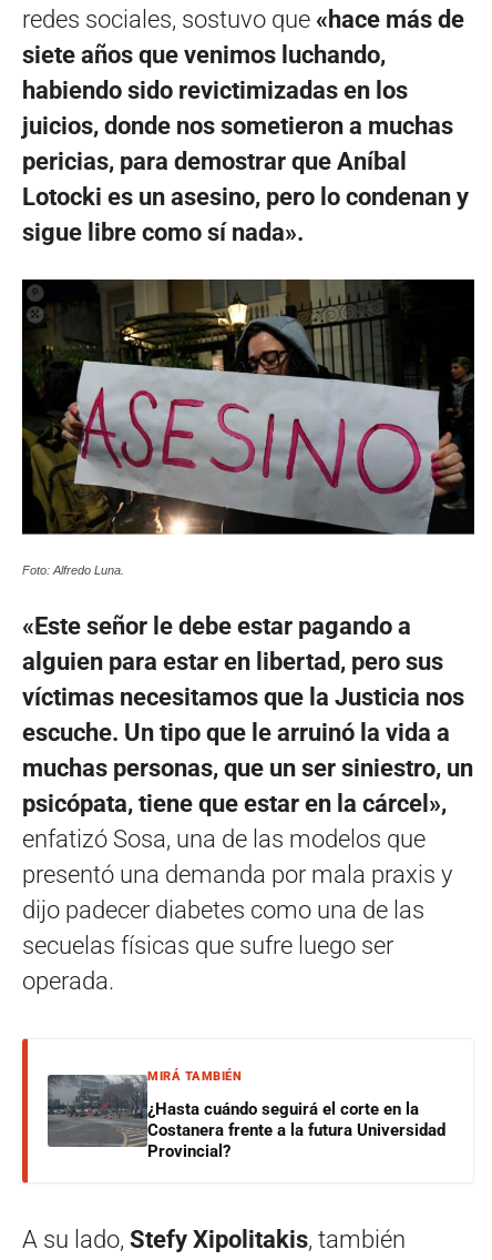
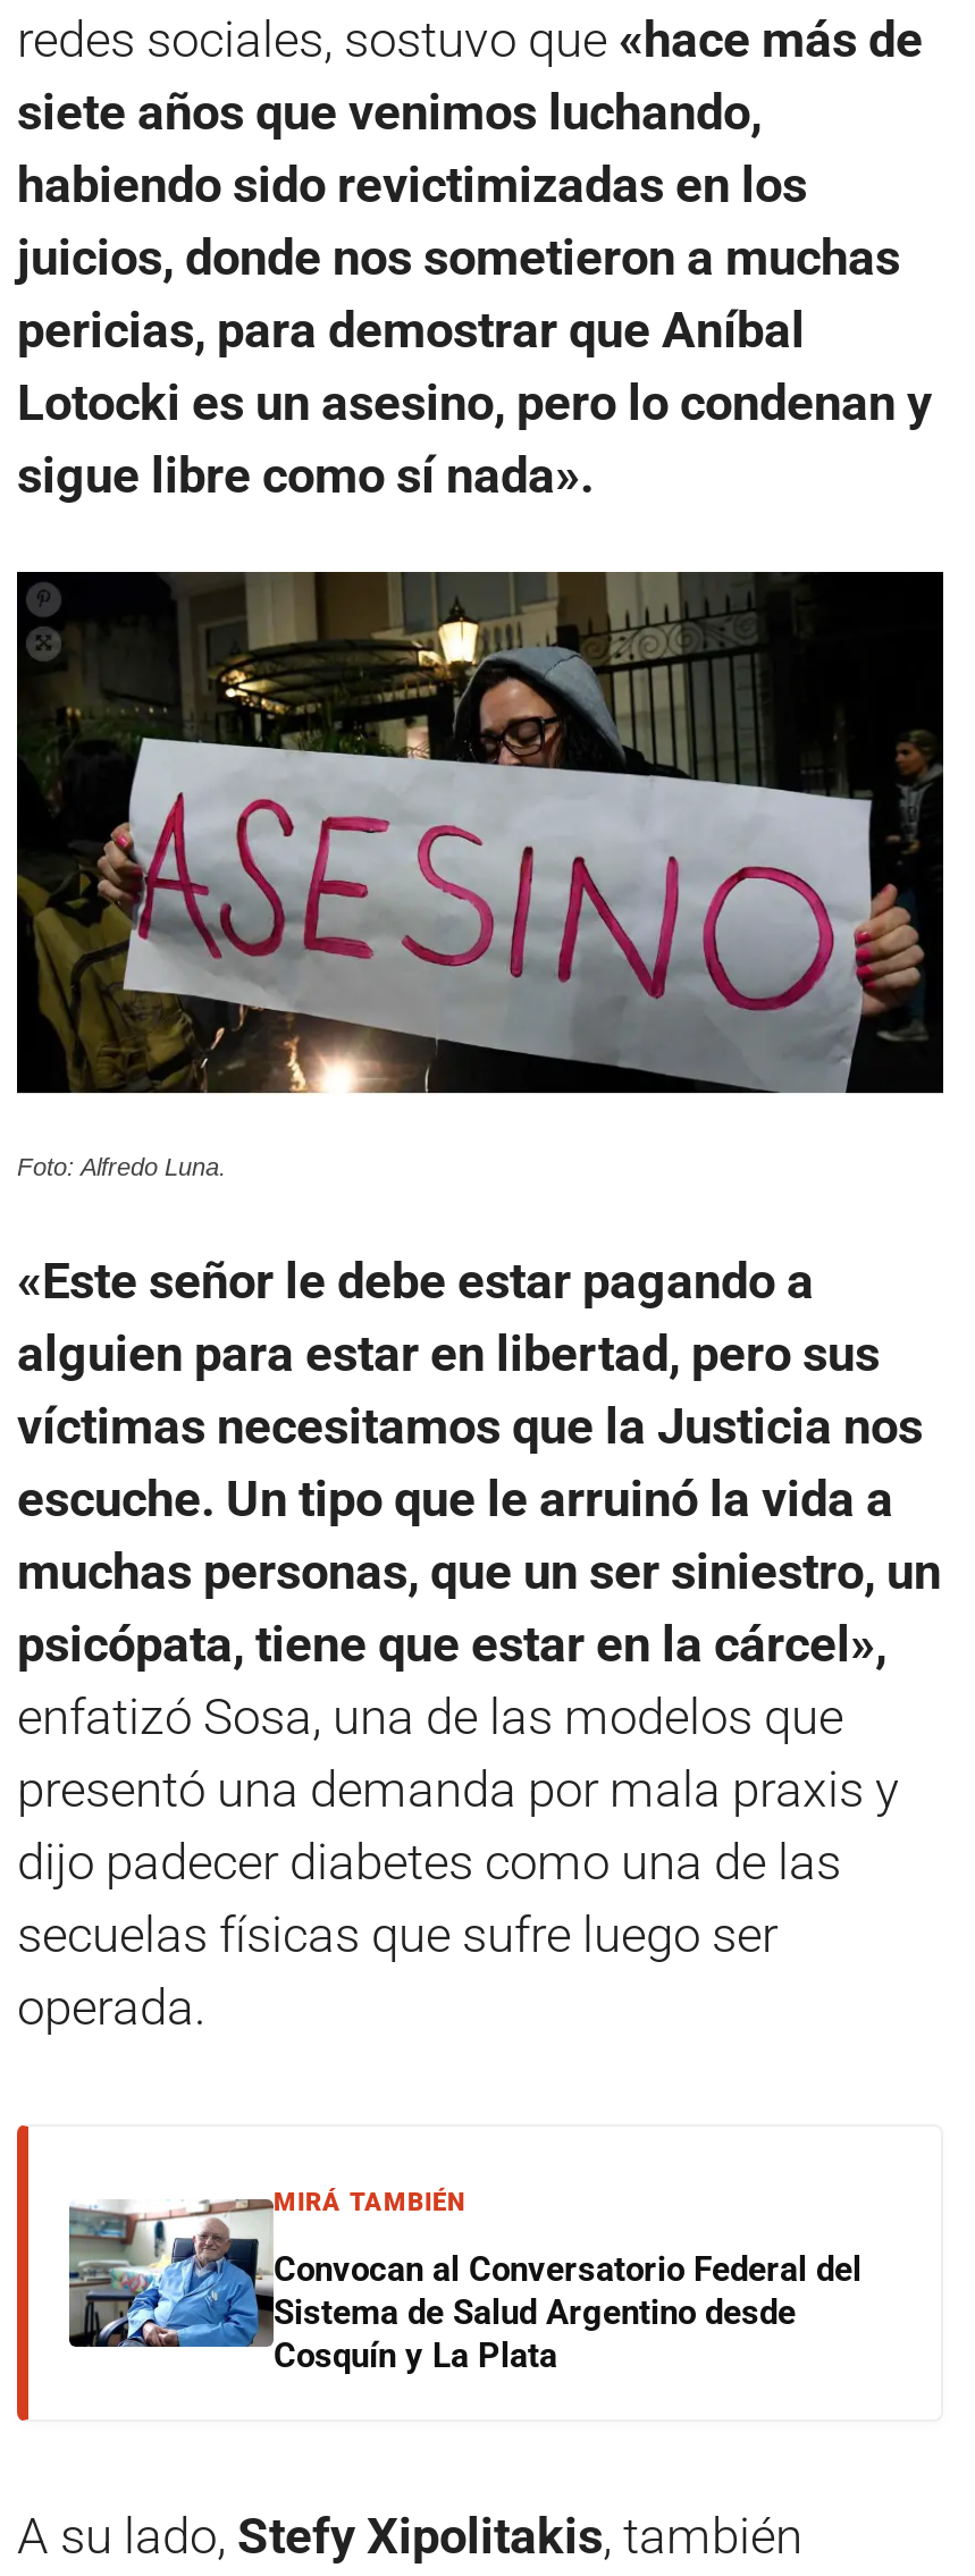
[48,1074,445,1162] [image] | ¿Hasta cuándo seguirá el corte en la | Costanera frente a la futura Universidad | Provincial? -> [69,2199,861,2377] [image] | Convocan al Conversatorio Federal del | Sistema de Salud Argentino desde | Cosquín y La Plata

